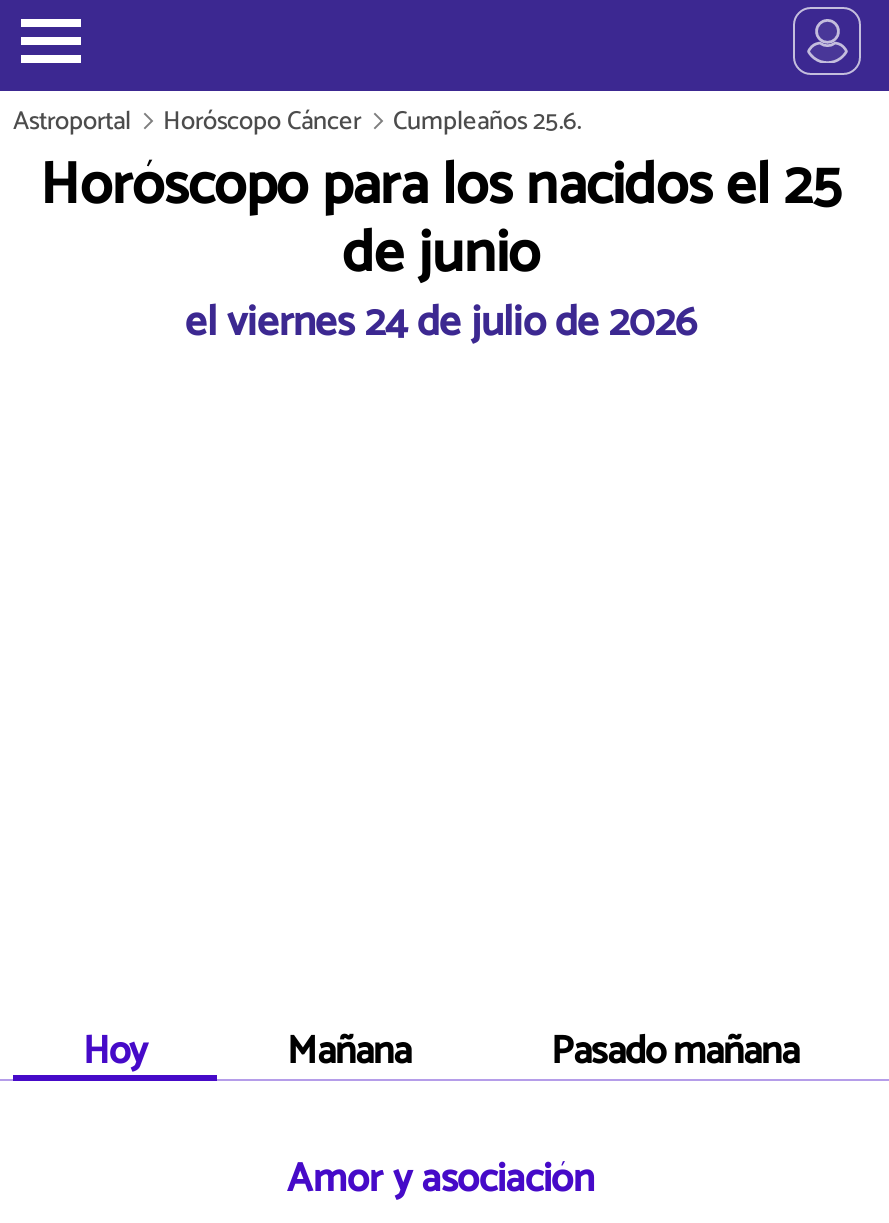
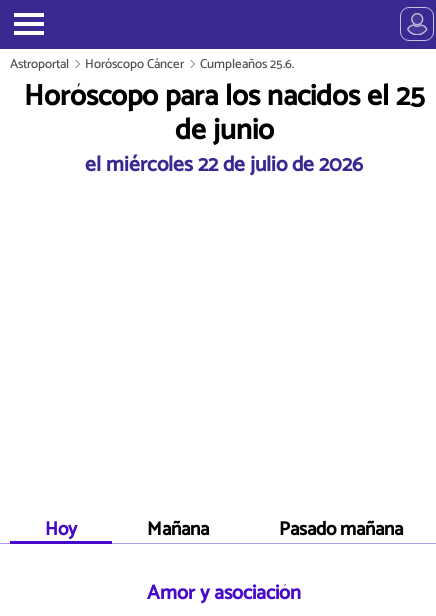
[185,289,697,357] el viernes 24 de julio de 2026 -> [85,148,363,182] el miércoles 22 de julio de 2026

